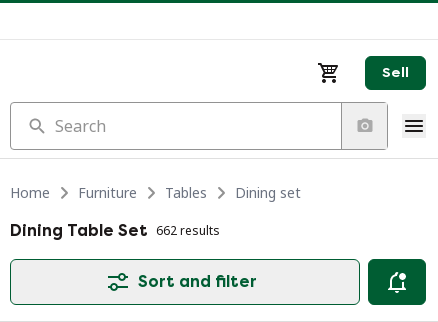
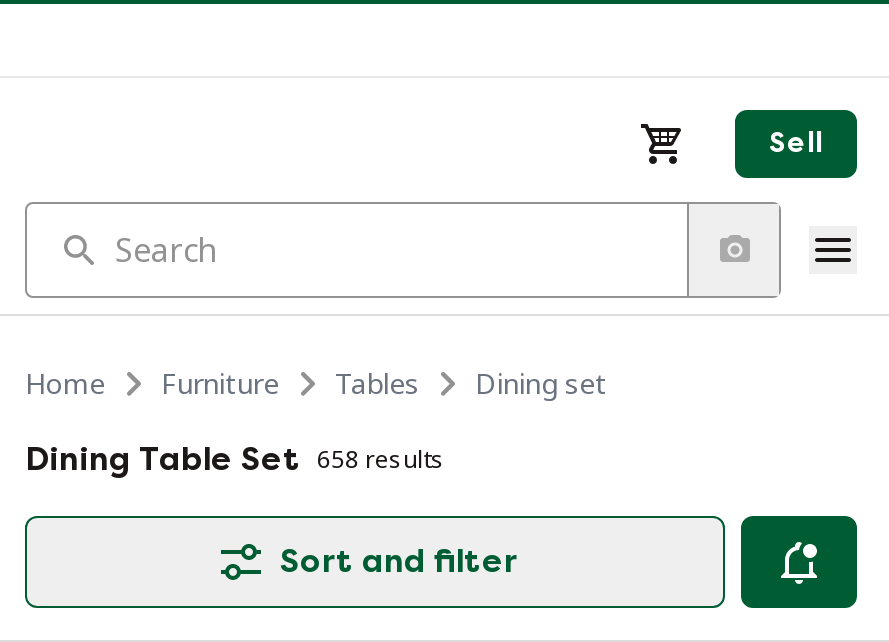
[10,221,220,240] Dining Table Set 662 results -> [25,440,445,478] Dining Table Set 658 results

